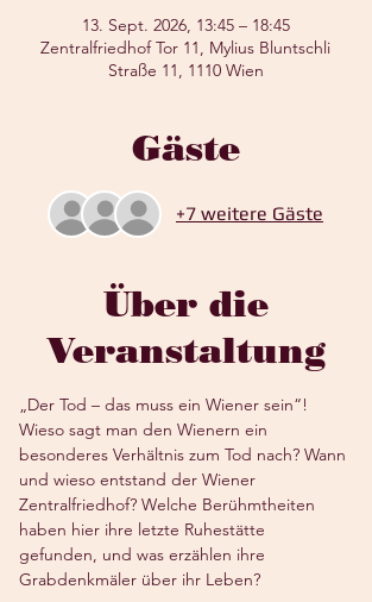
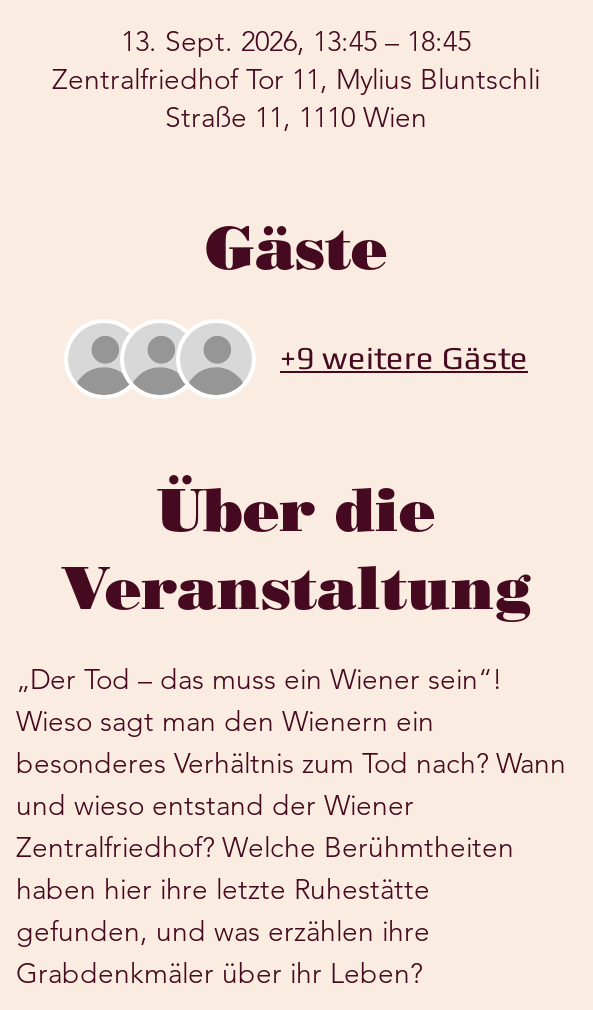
[176,202,323,225] +7 weitere Gäste -> [280,339,528,377] +9 weitere Gäste

